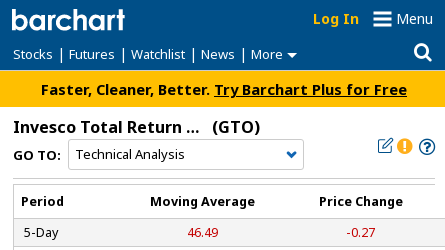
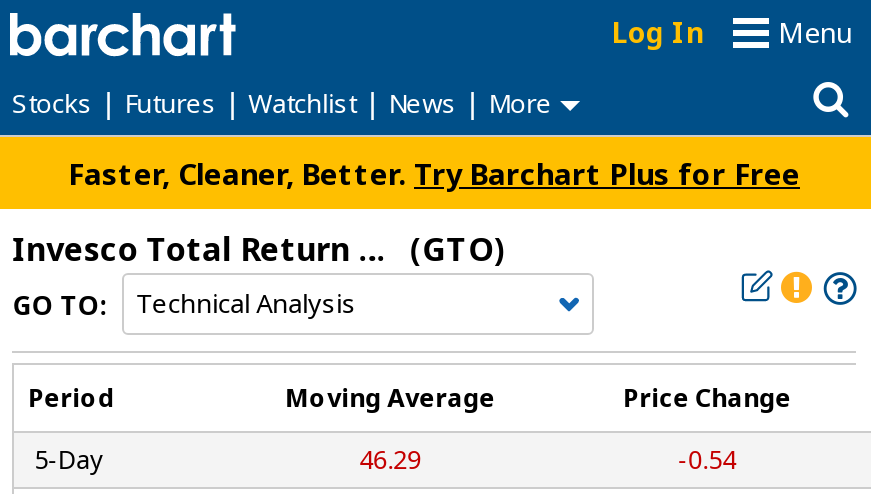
[187,224,218,241] 46.49 -> [359,443,421,477] 46.29
[346,224,375,241] -0.27 -> [678,443,736,477] -0.54

